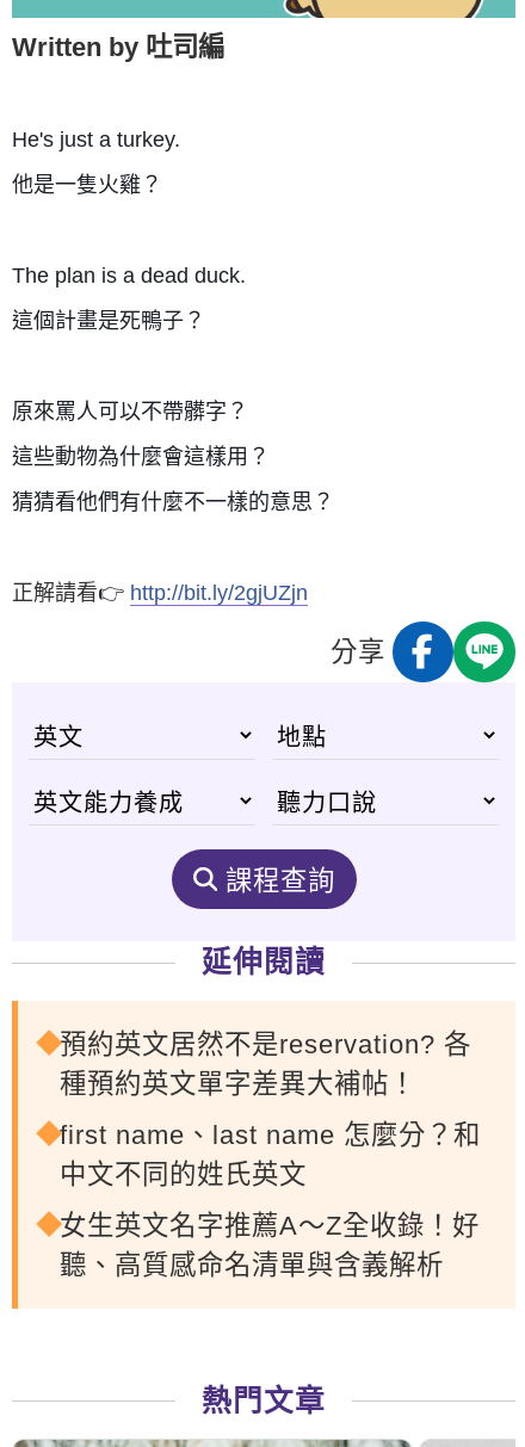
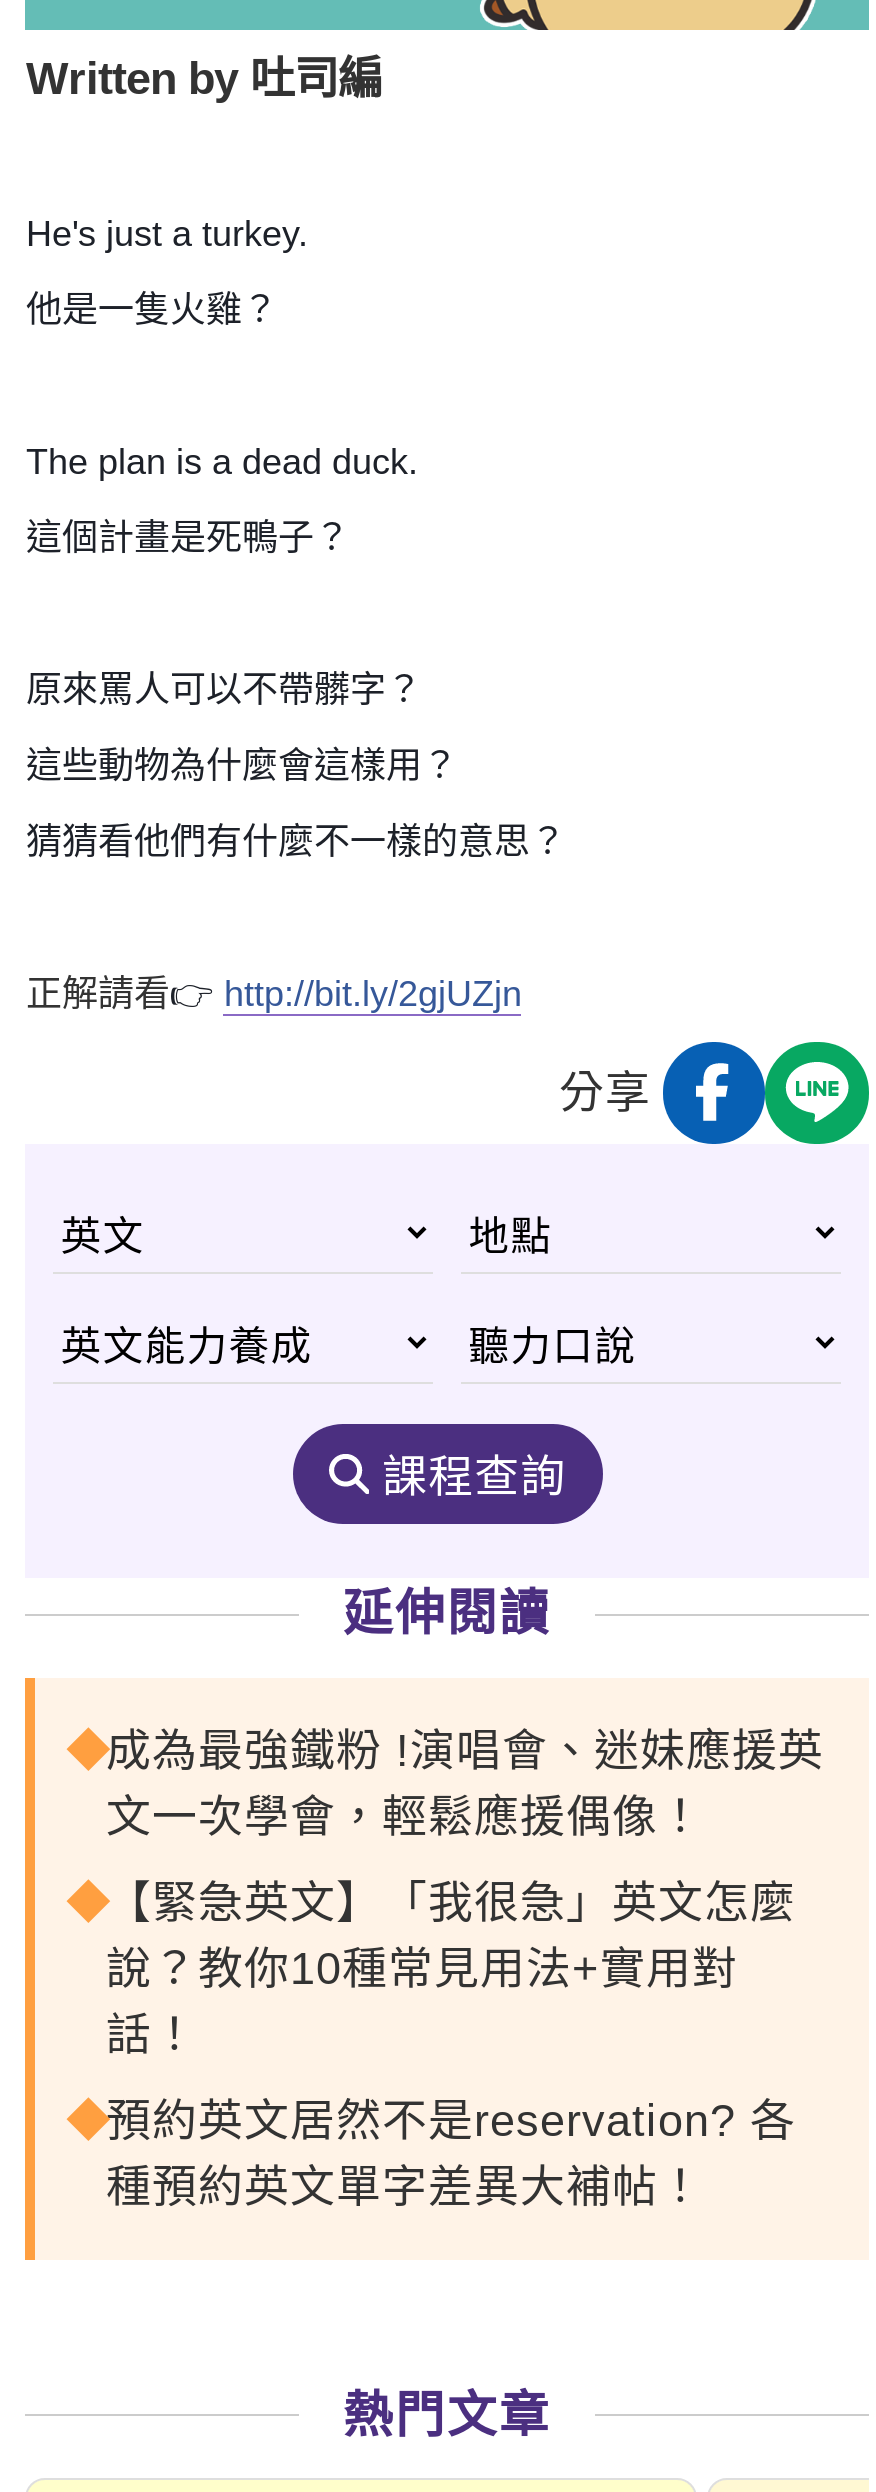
none -> [106,1725,824,2059] 成為最強鐵粉 !演唱會、迷妹應援英 | 文一次學會，輕鬆應援偶像！ | 【緊急英文】「我很急」英文怎麼 | 說？教你10種常見用法+實用對 | 話！
moved [60,1029,472,1098] -> [106,2095,796,2211]: 預約英文居然不是reservation? 各 | 種預約英文單字差異大補帖！
[60,1120,481,1280] first name、last name 怎麼分？和 | 中文不同的姓氏英文 | 女生英文名字推薦A～Z全收錄！好 | 聽、高質感命名清單與含義解析 -> none

